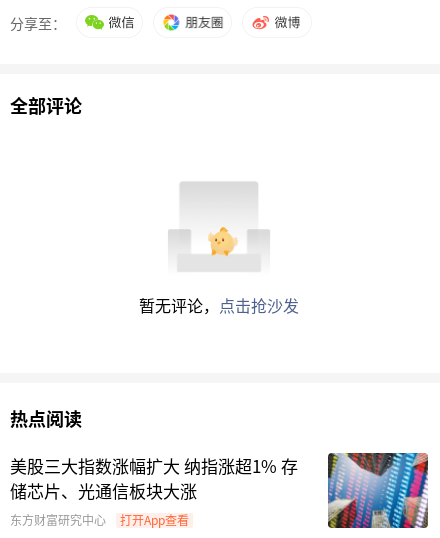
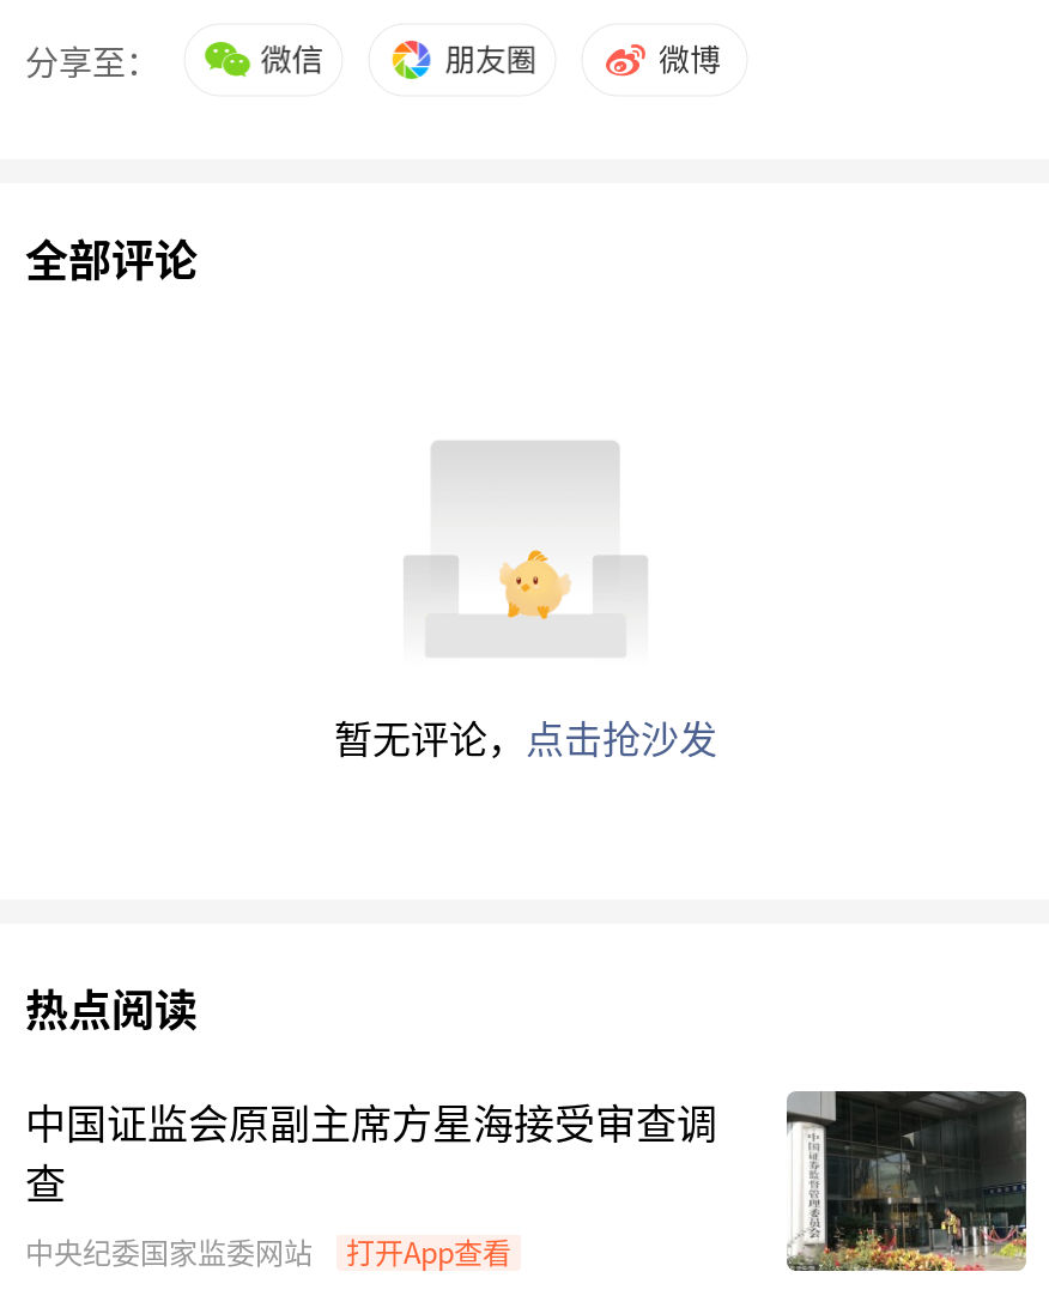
[10,452,429,529] [image] | 美股三大指数涨幅扩大 纳指涨超1% 存 | 储芯片、光通信板块大涨 | 东方财富研究中心 -> [25,1089,1029,1273] [image] | 中国证监会原副主席方星海接受审查调 | 查 | 中央纪委国家监委网站

